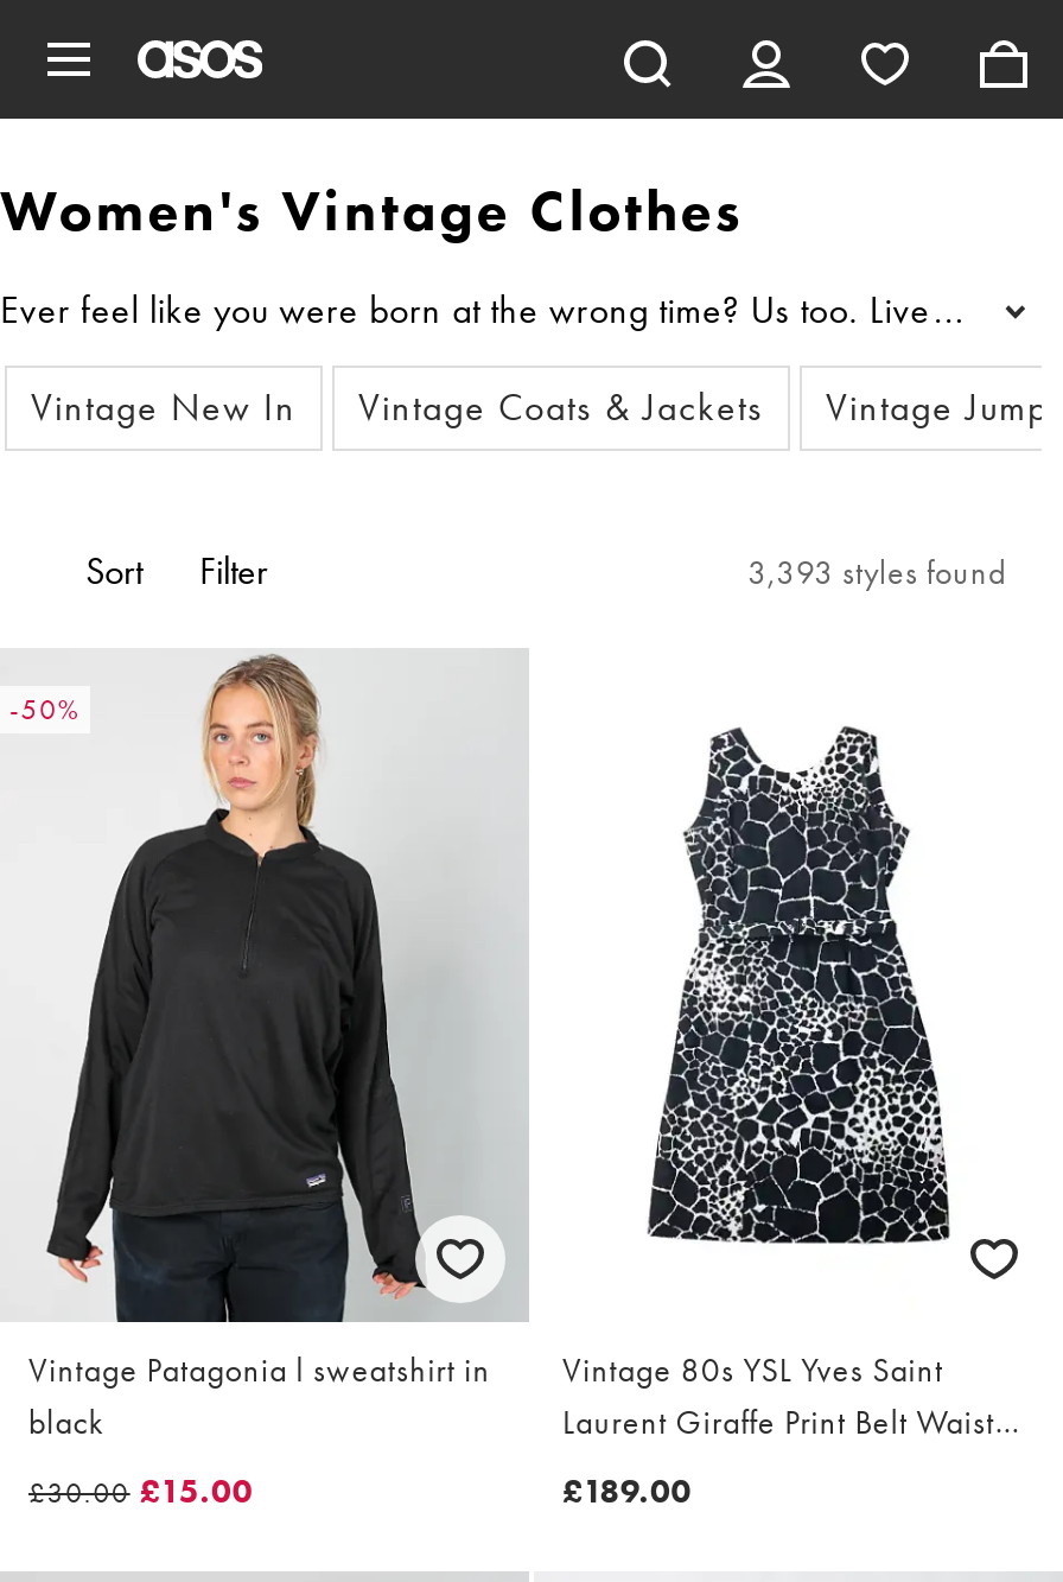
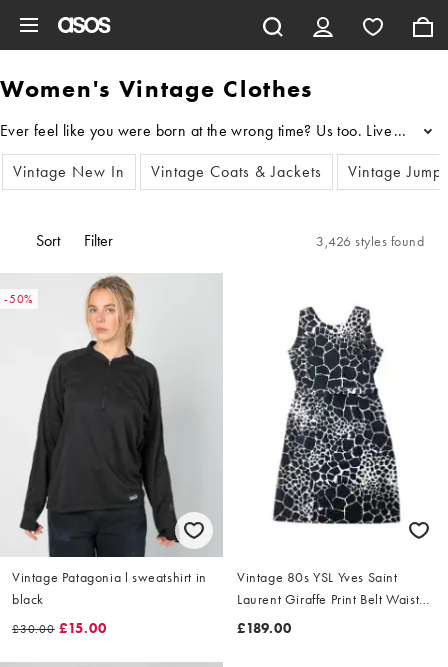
[747,551,1006,593] 3,393 styles found -> [316,232,424,250] 3,426 styles found

